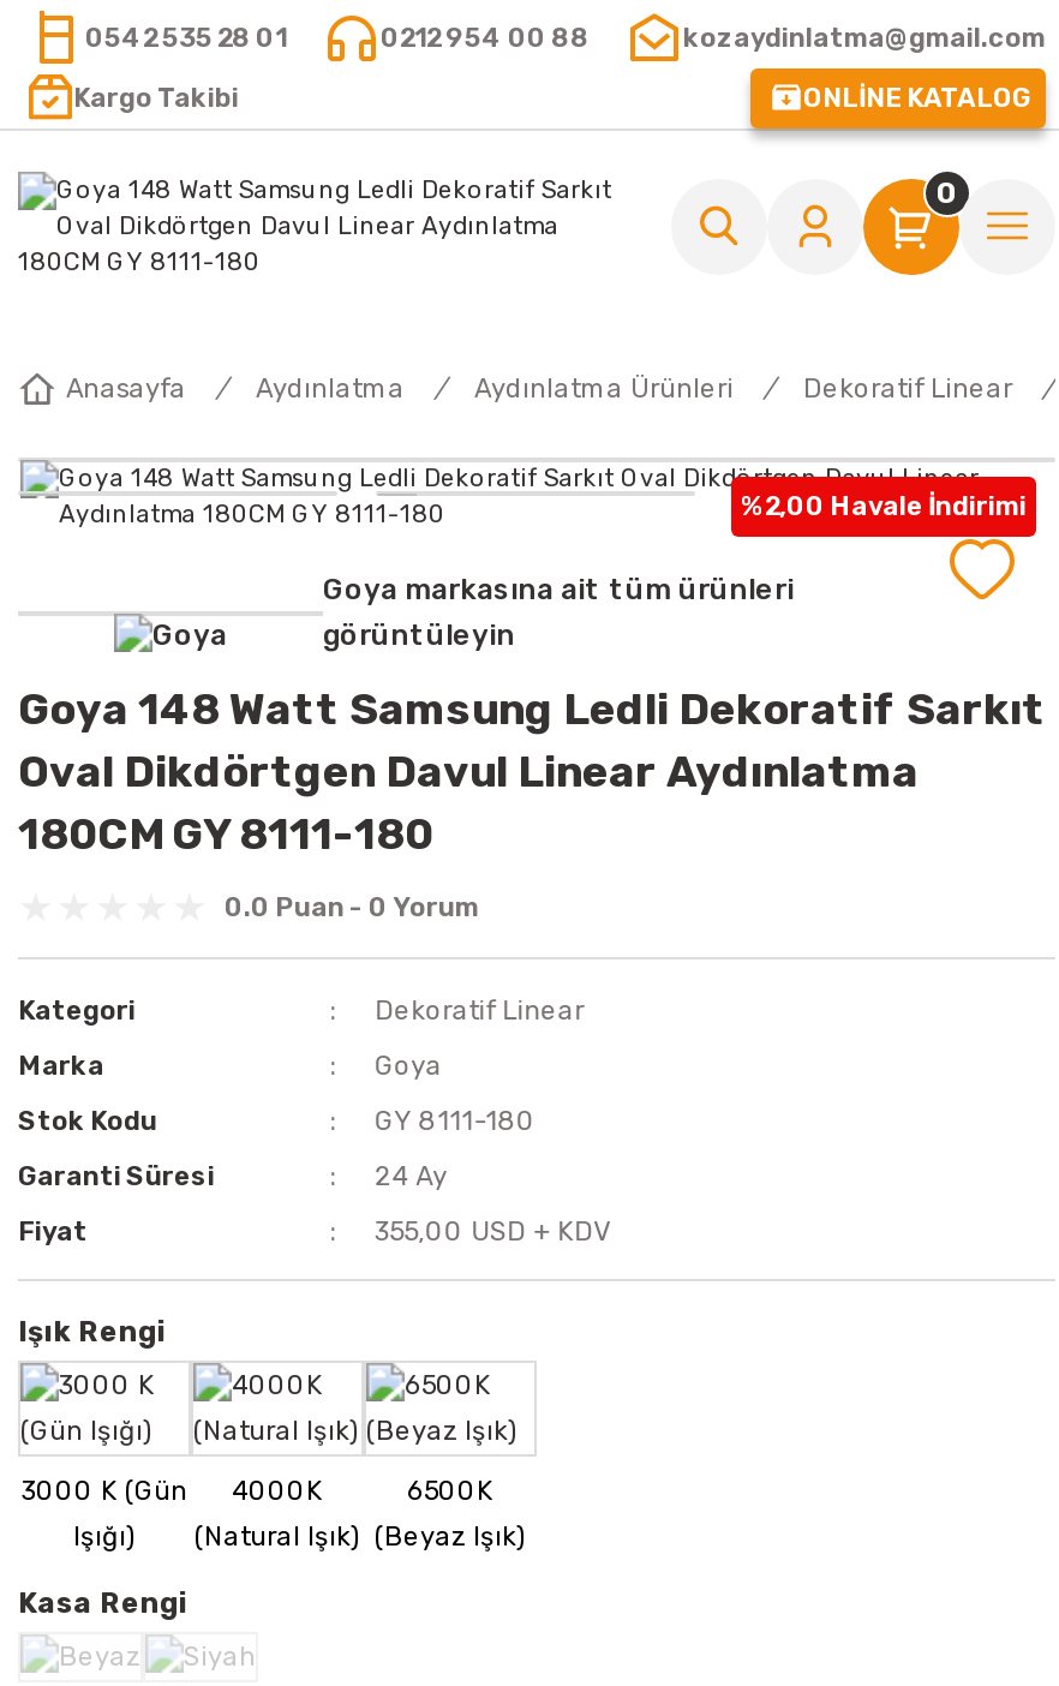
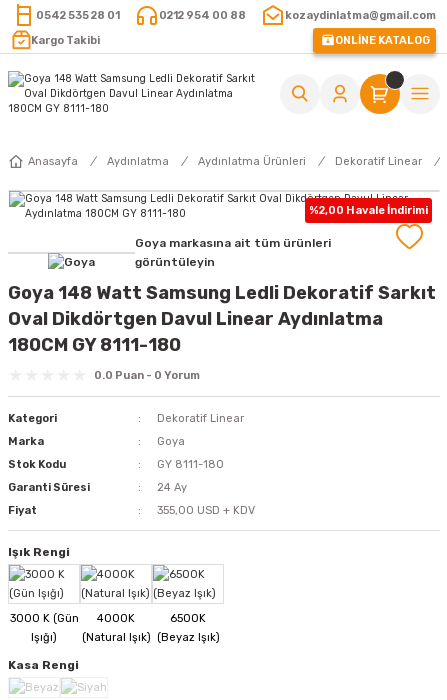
[937,176,958,210] 0 -> none

